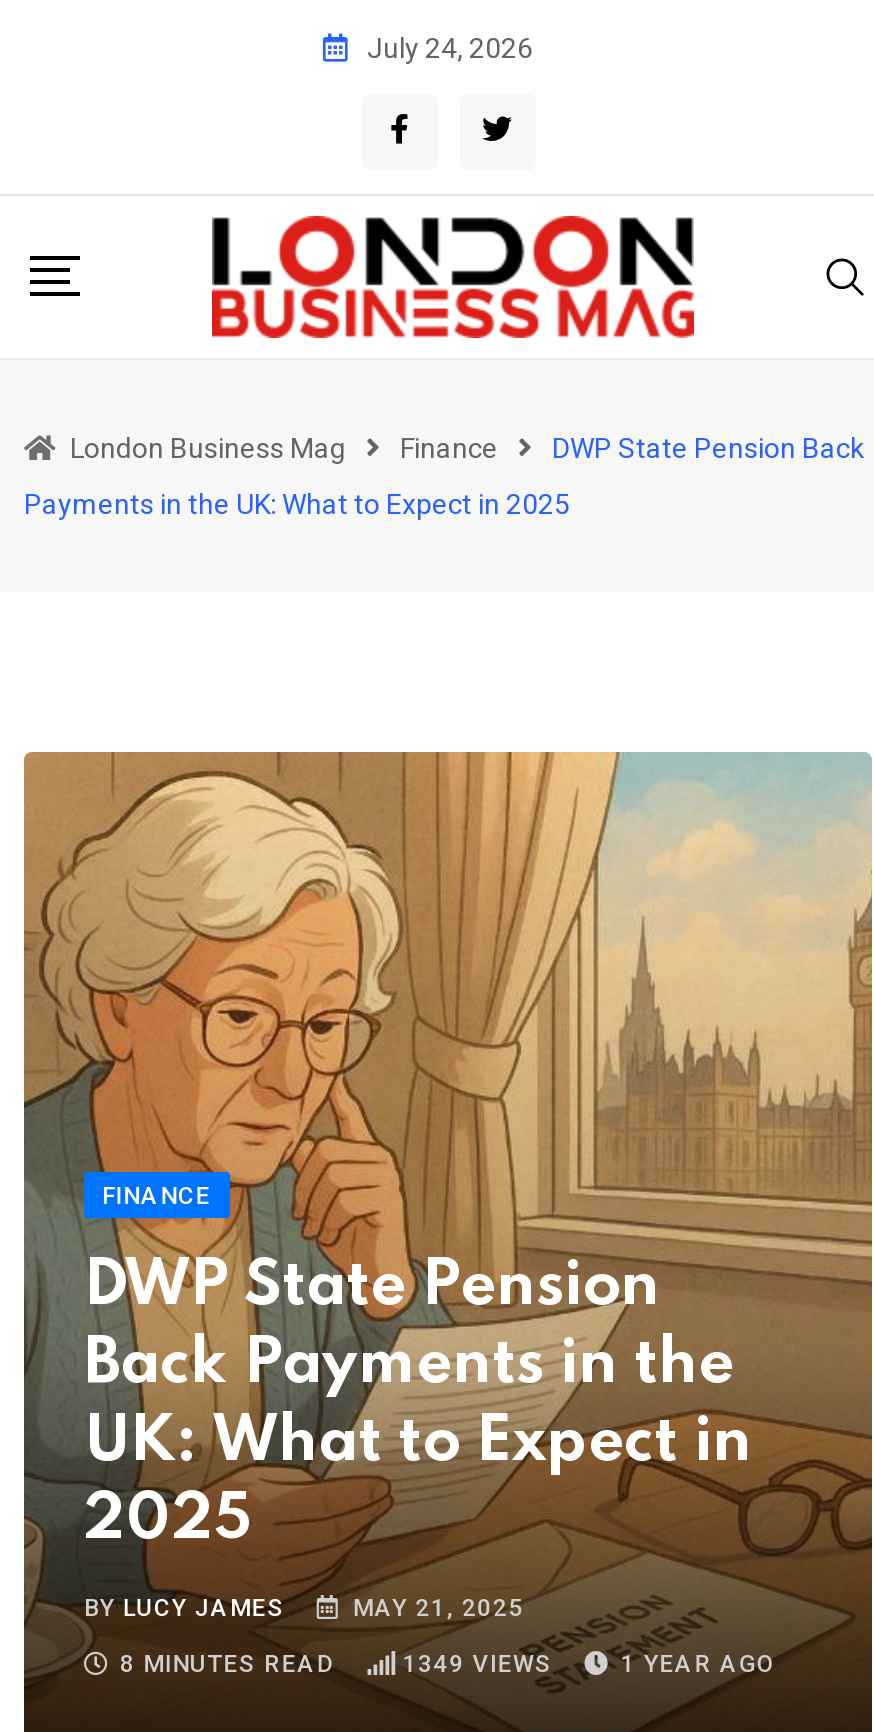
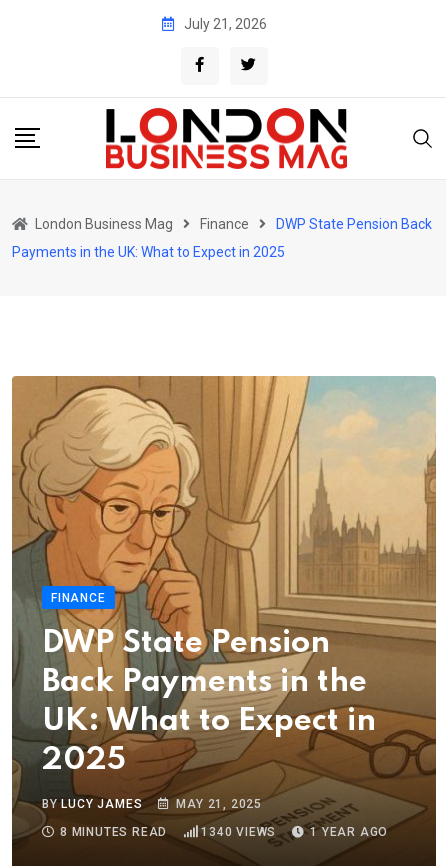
[367,31,533,63] July 24, 2026 -> [183,15,266,31] July 21, 2026
[402,1651,552,1679] 1349 VIEWS -> [201,825,276,839] 1340 VIEWS

